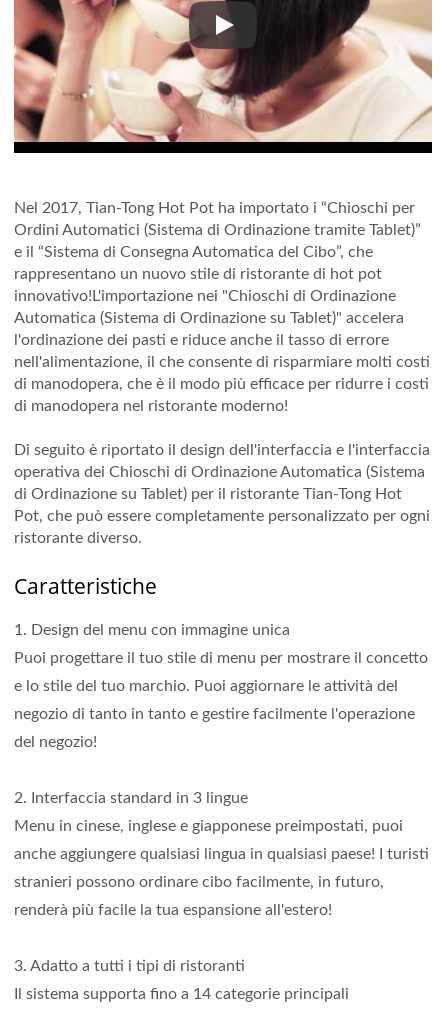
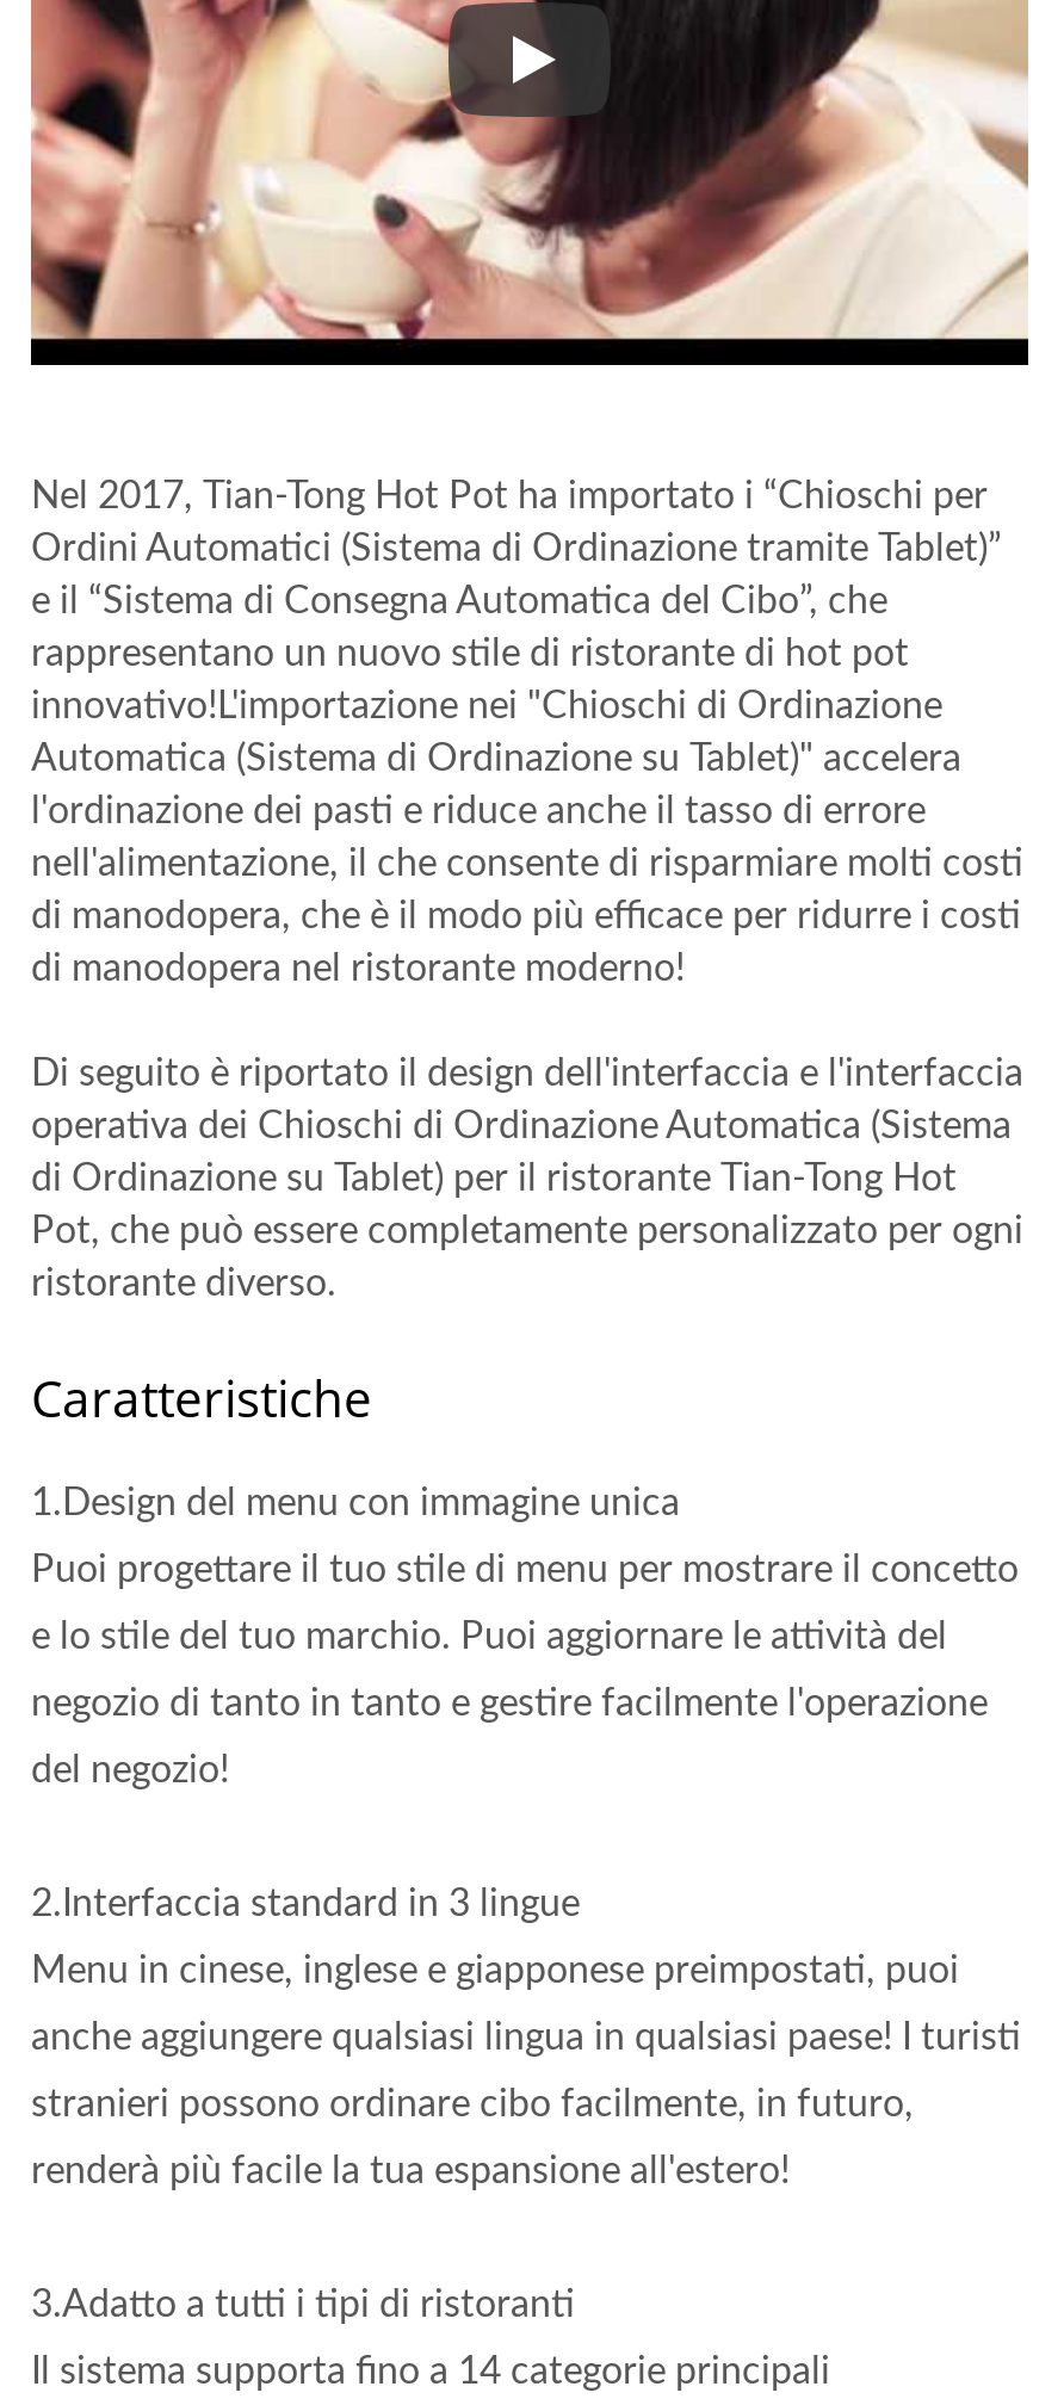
[14,622,290,638] 1. Design del menu con immagine unica -> [31,1484,680,1522] 1.Design del menu con immagine unica
[14,790,248,806] 2. Interfaccia standard in 3 lingue -> [31,1885,580,1923] 2.Interfaccia standard in 3 lingue
[14,958,245,974] 3. Adatto a tutti i tipi di ristoranti -> [31,2286,575,2324] 3.Adatto a tutti i tipi di ristoranti

